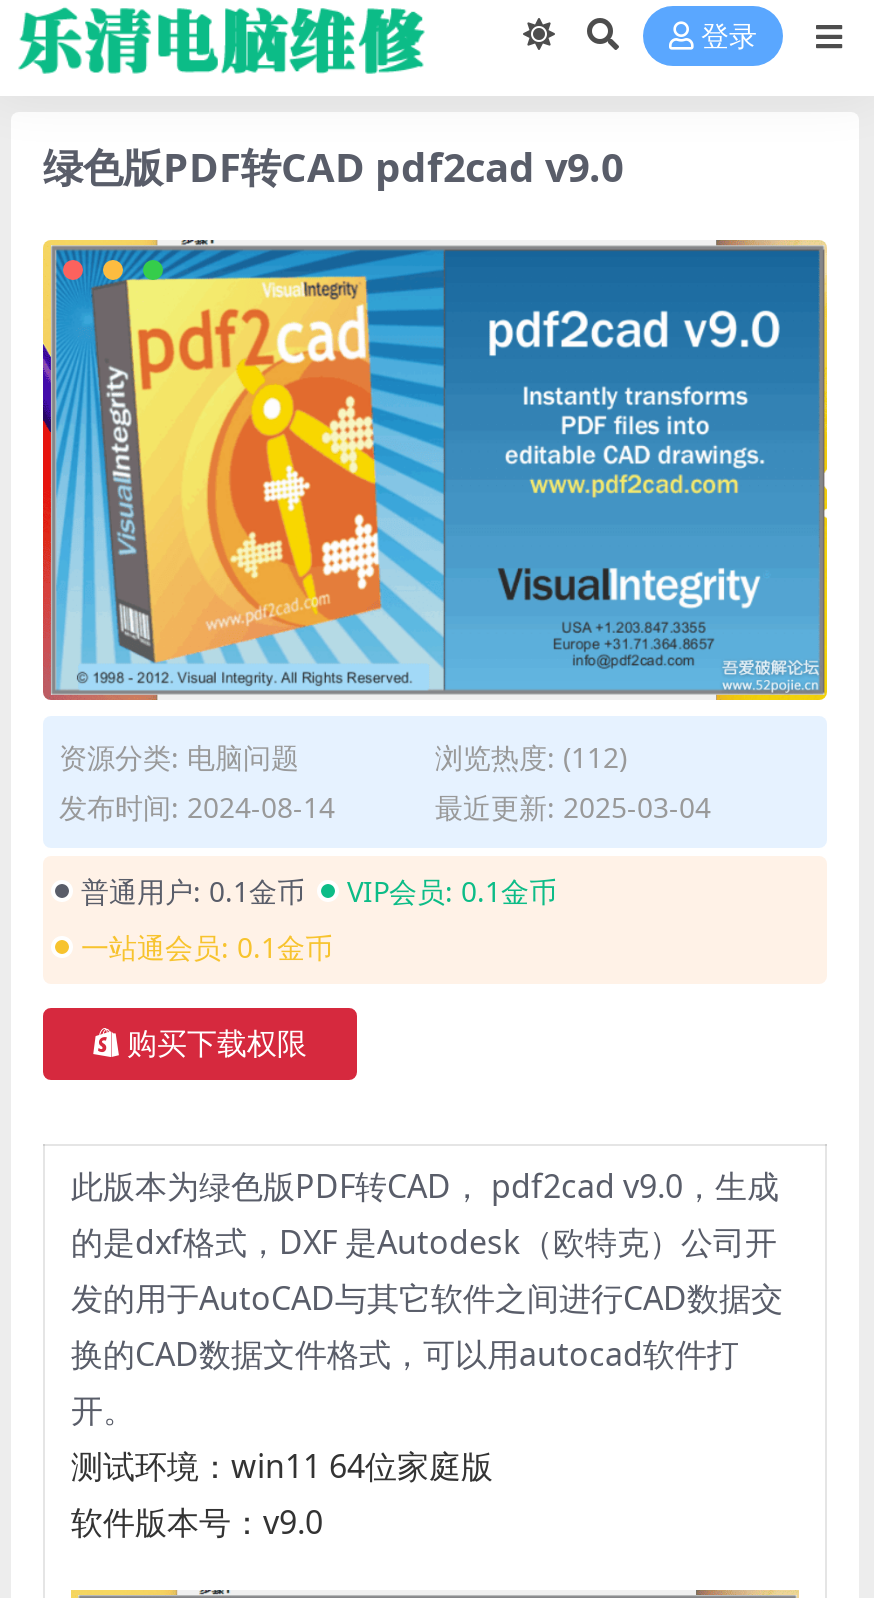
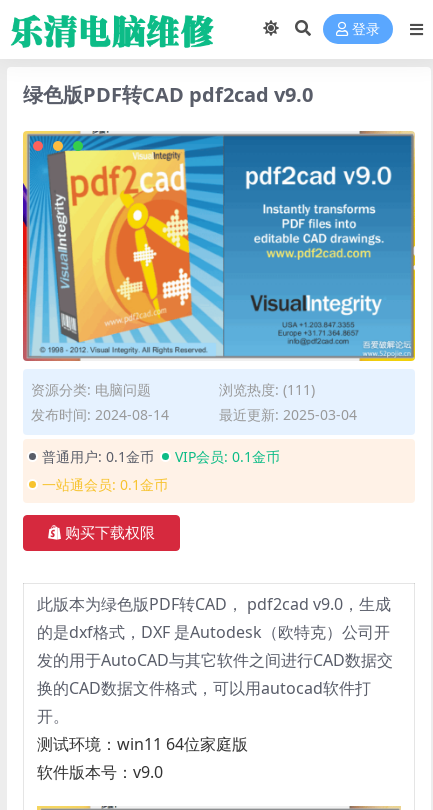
[435,738,627,776] 浏览热度: (112) -> [219,380,315,399] 浏览热度: (111)

